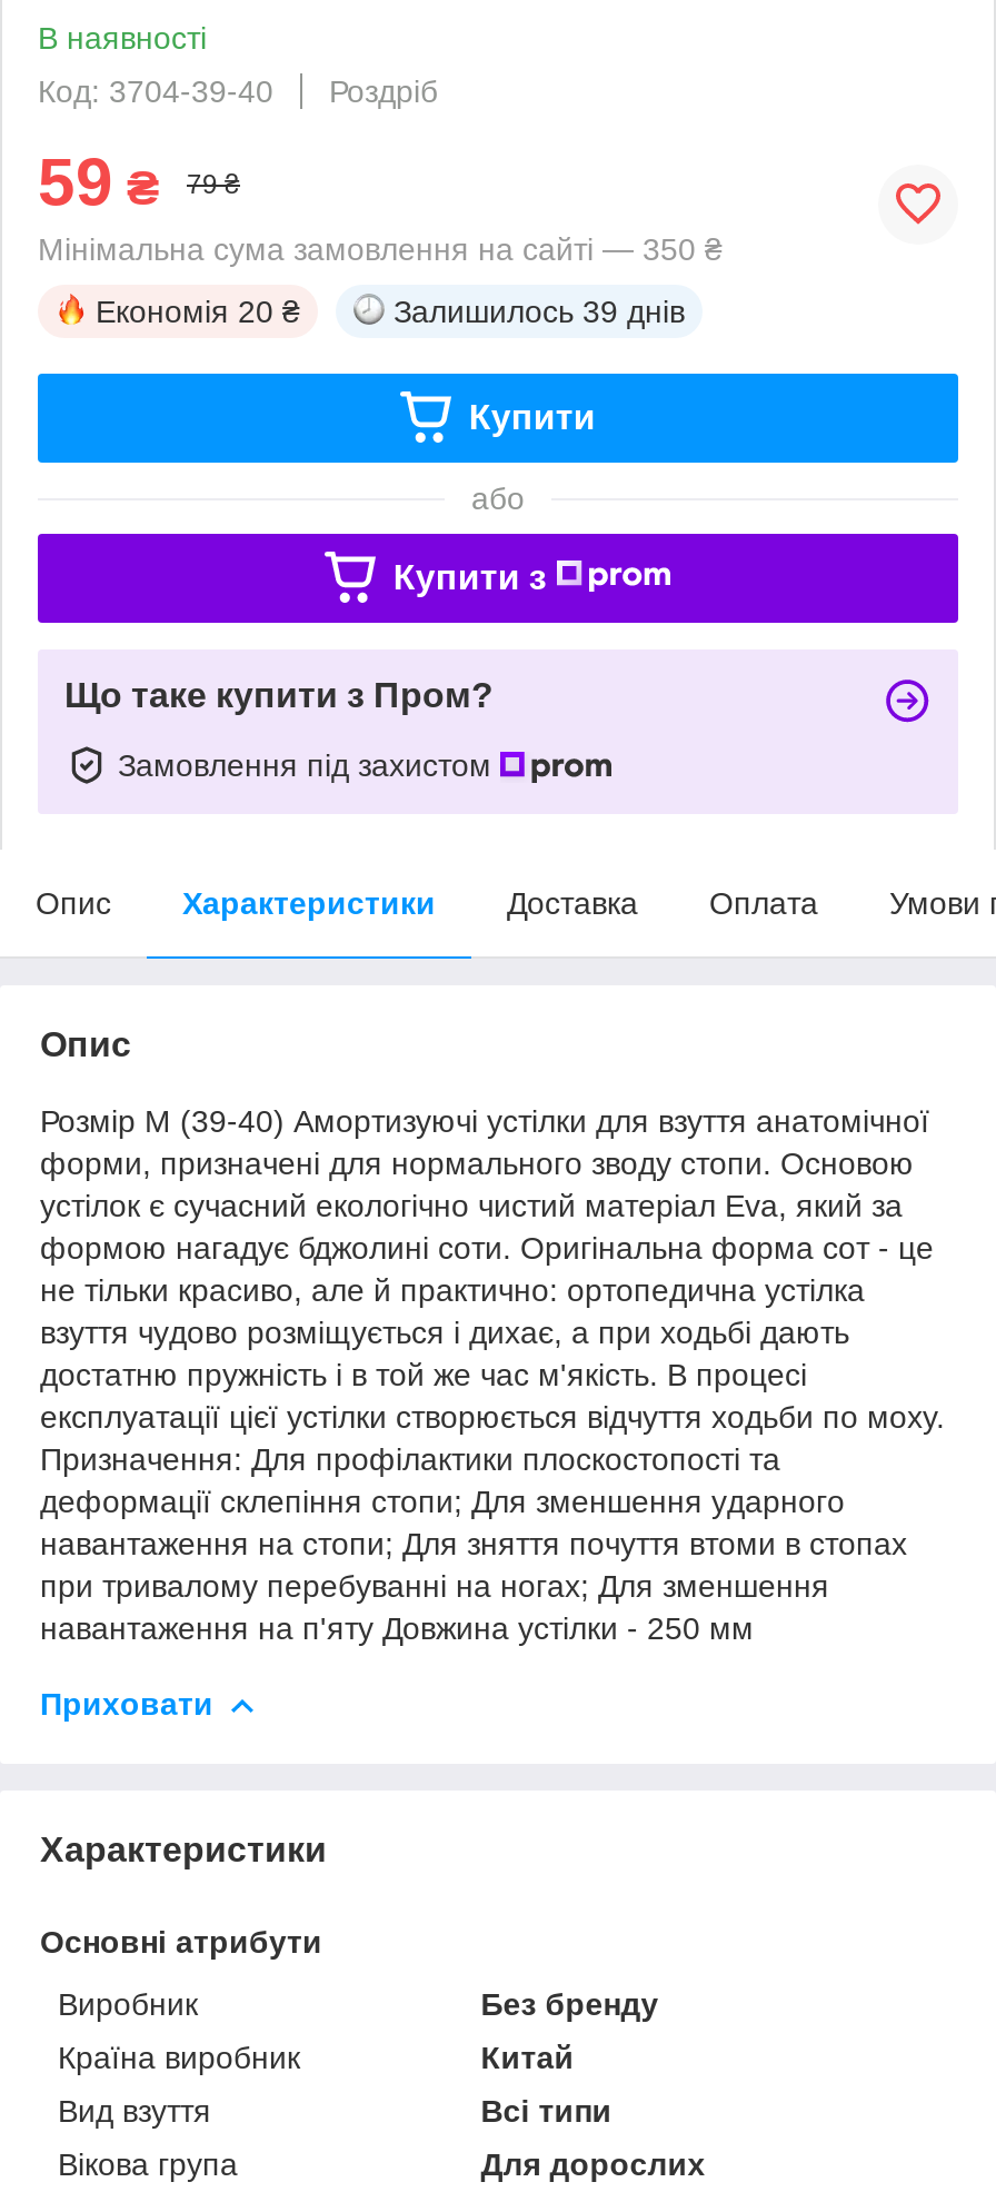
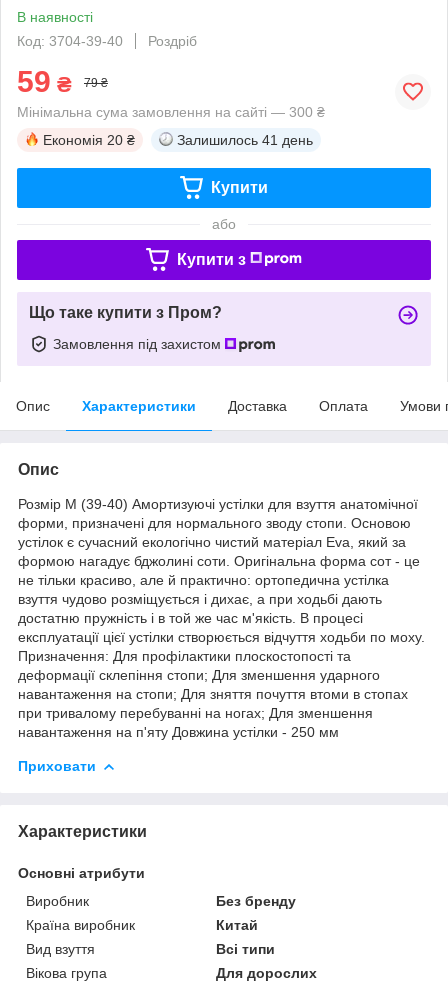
[38,231,723,266] Мінімальна сума замовлення на сайті — 350 ₴ -> [17,104,325,120] Мінімальна сума замовлення на сайті — 300 ₴
[394,293,685,329] Залишилось 39 днів -> [177,132,313,148] Залишилось 41 день

